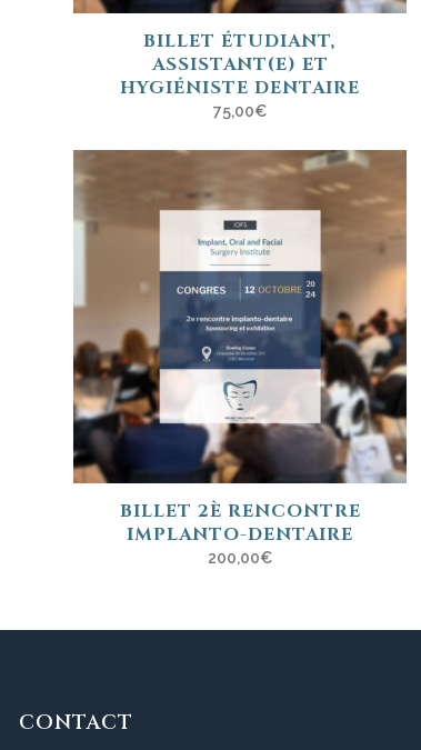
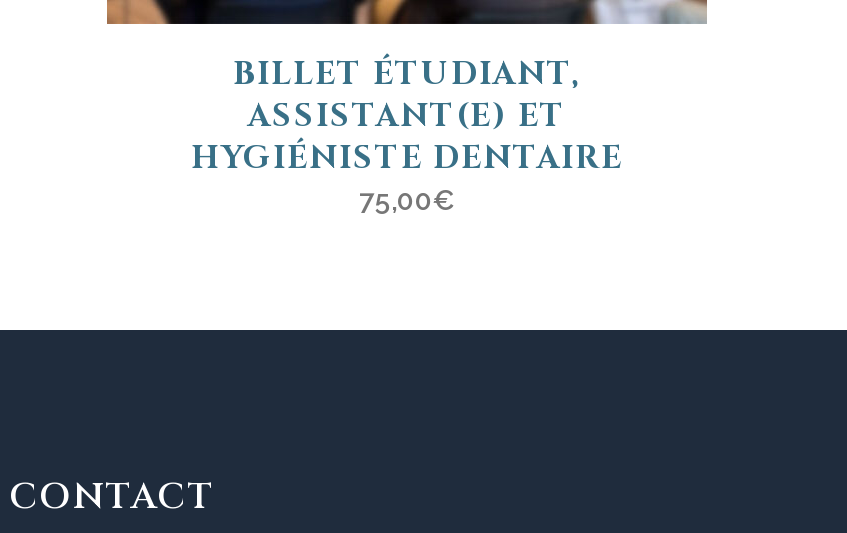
[72,149,408,567] [image] | BILLET 2È RENCONTRE | IMPLANTO-DENTAIRE | 200,00€ -> none

